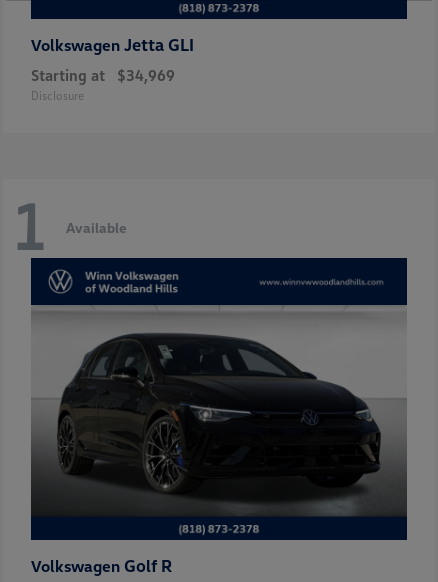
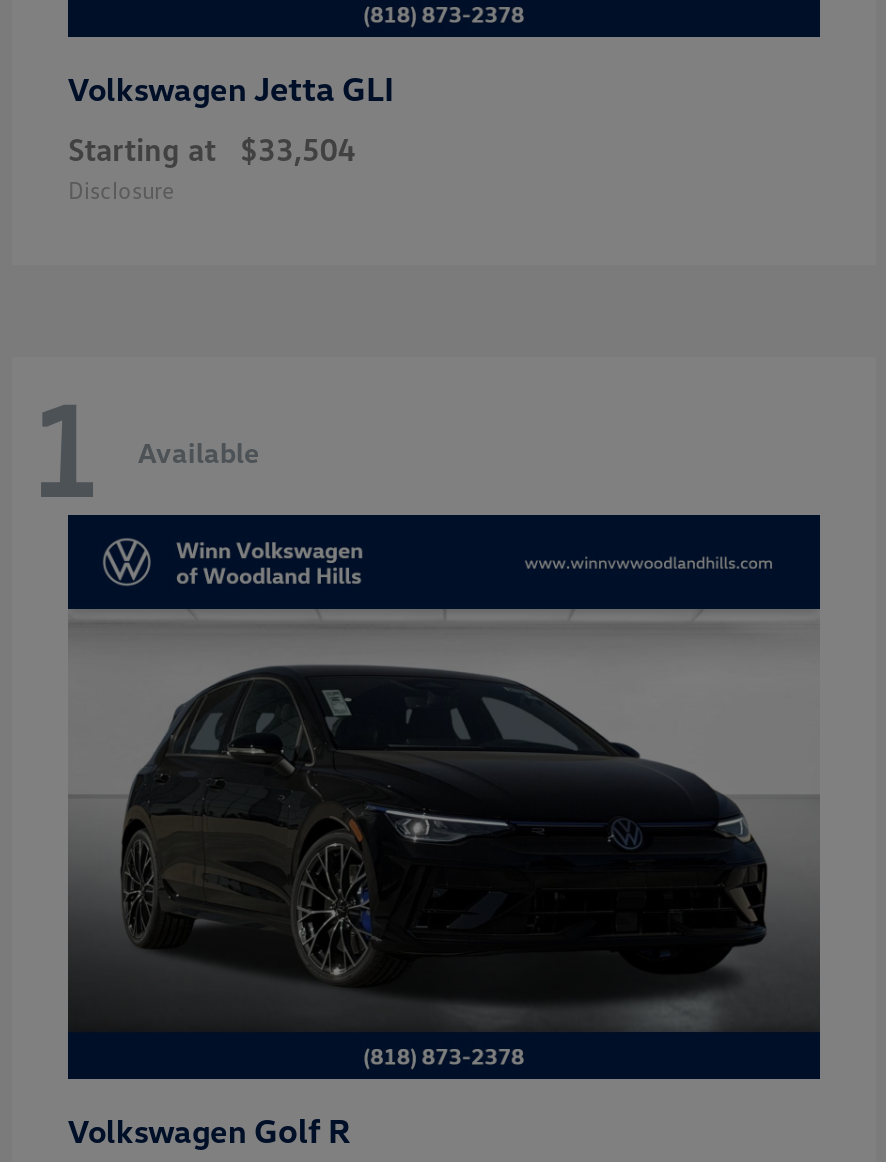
[31,65,175,85] Starting at $34,969 -> [68,129,356,169] Starting at $33,504

